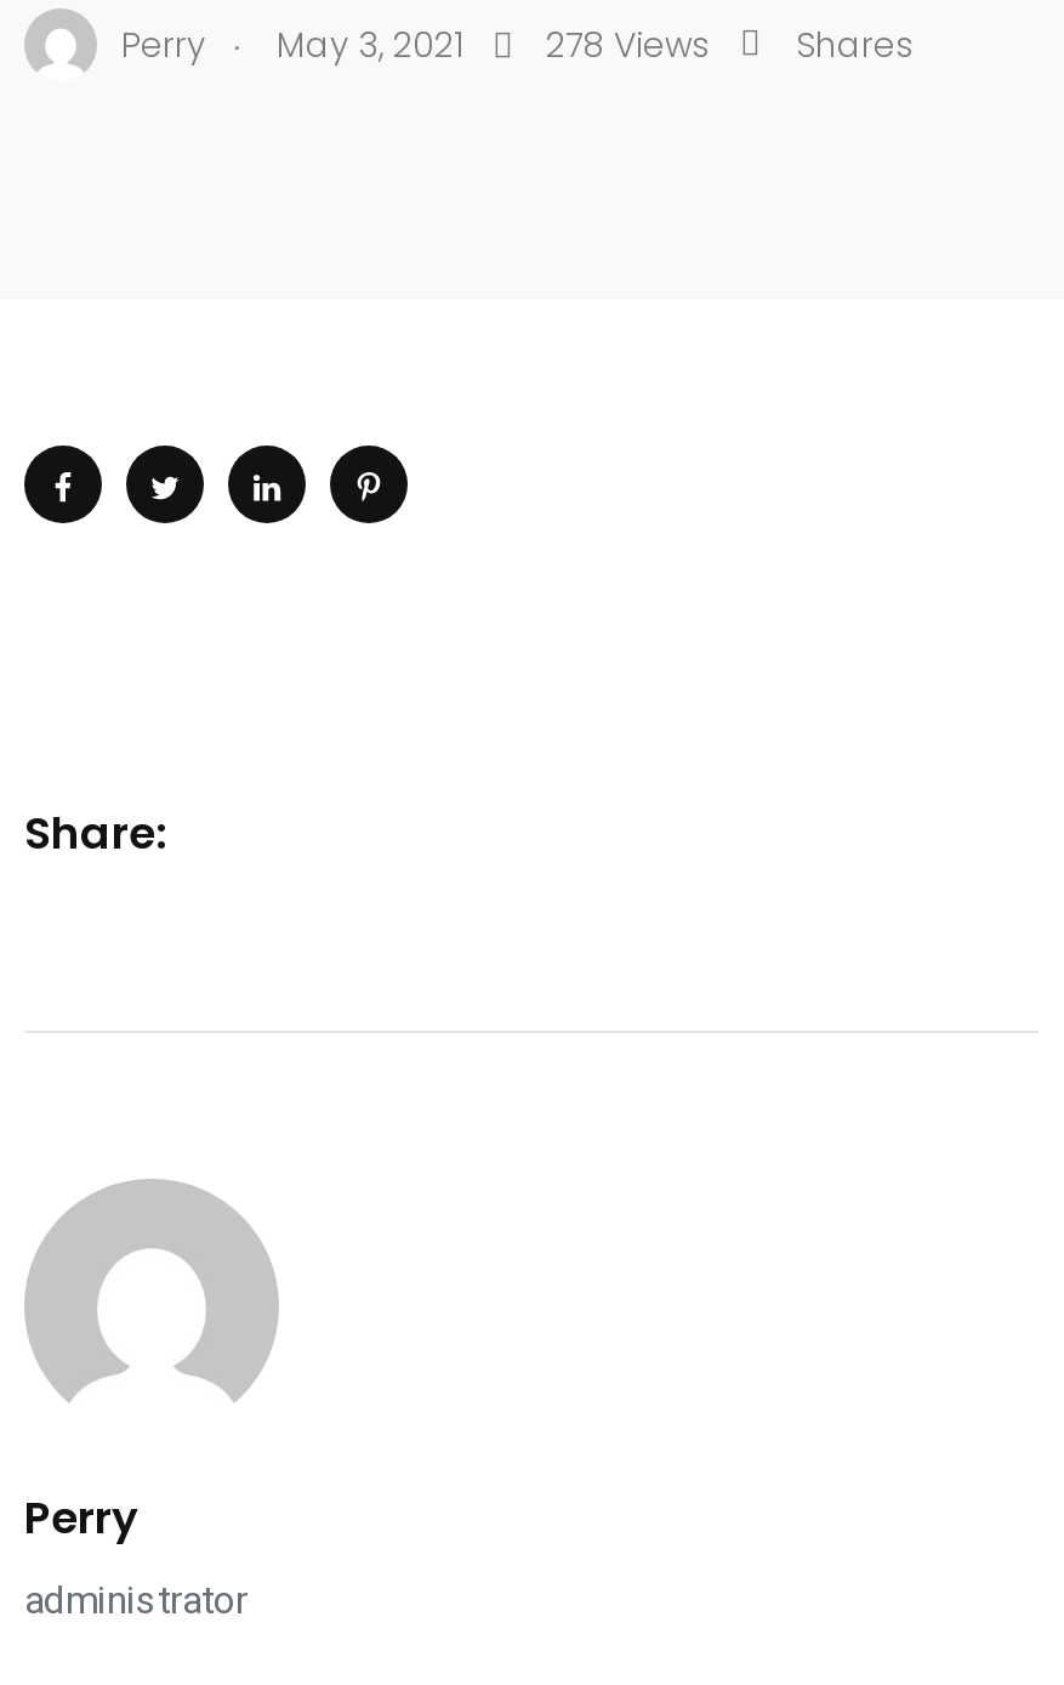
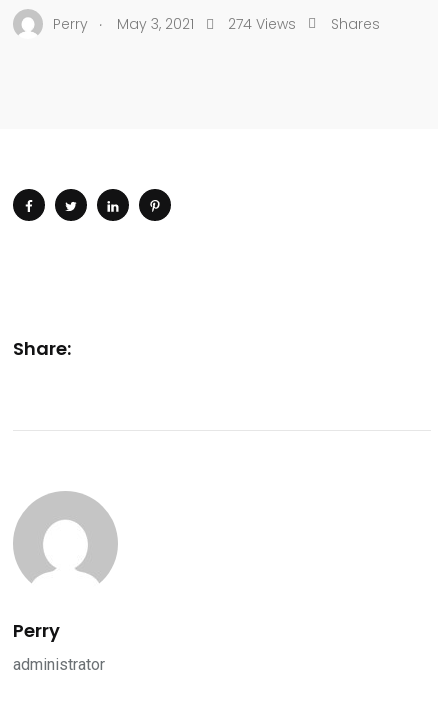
[121,12,915,68] Perry . May 3, 2021 278 Views Shares -> [53,10,380,33] Perry . May 3, 2021 274 Views Shares

